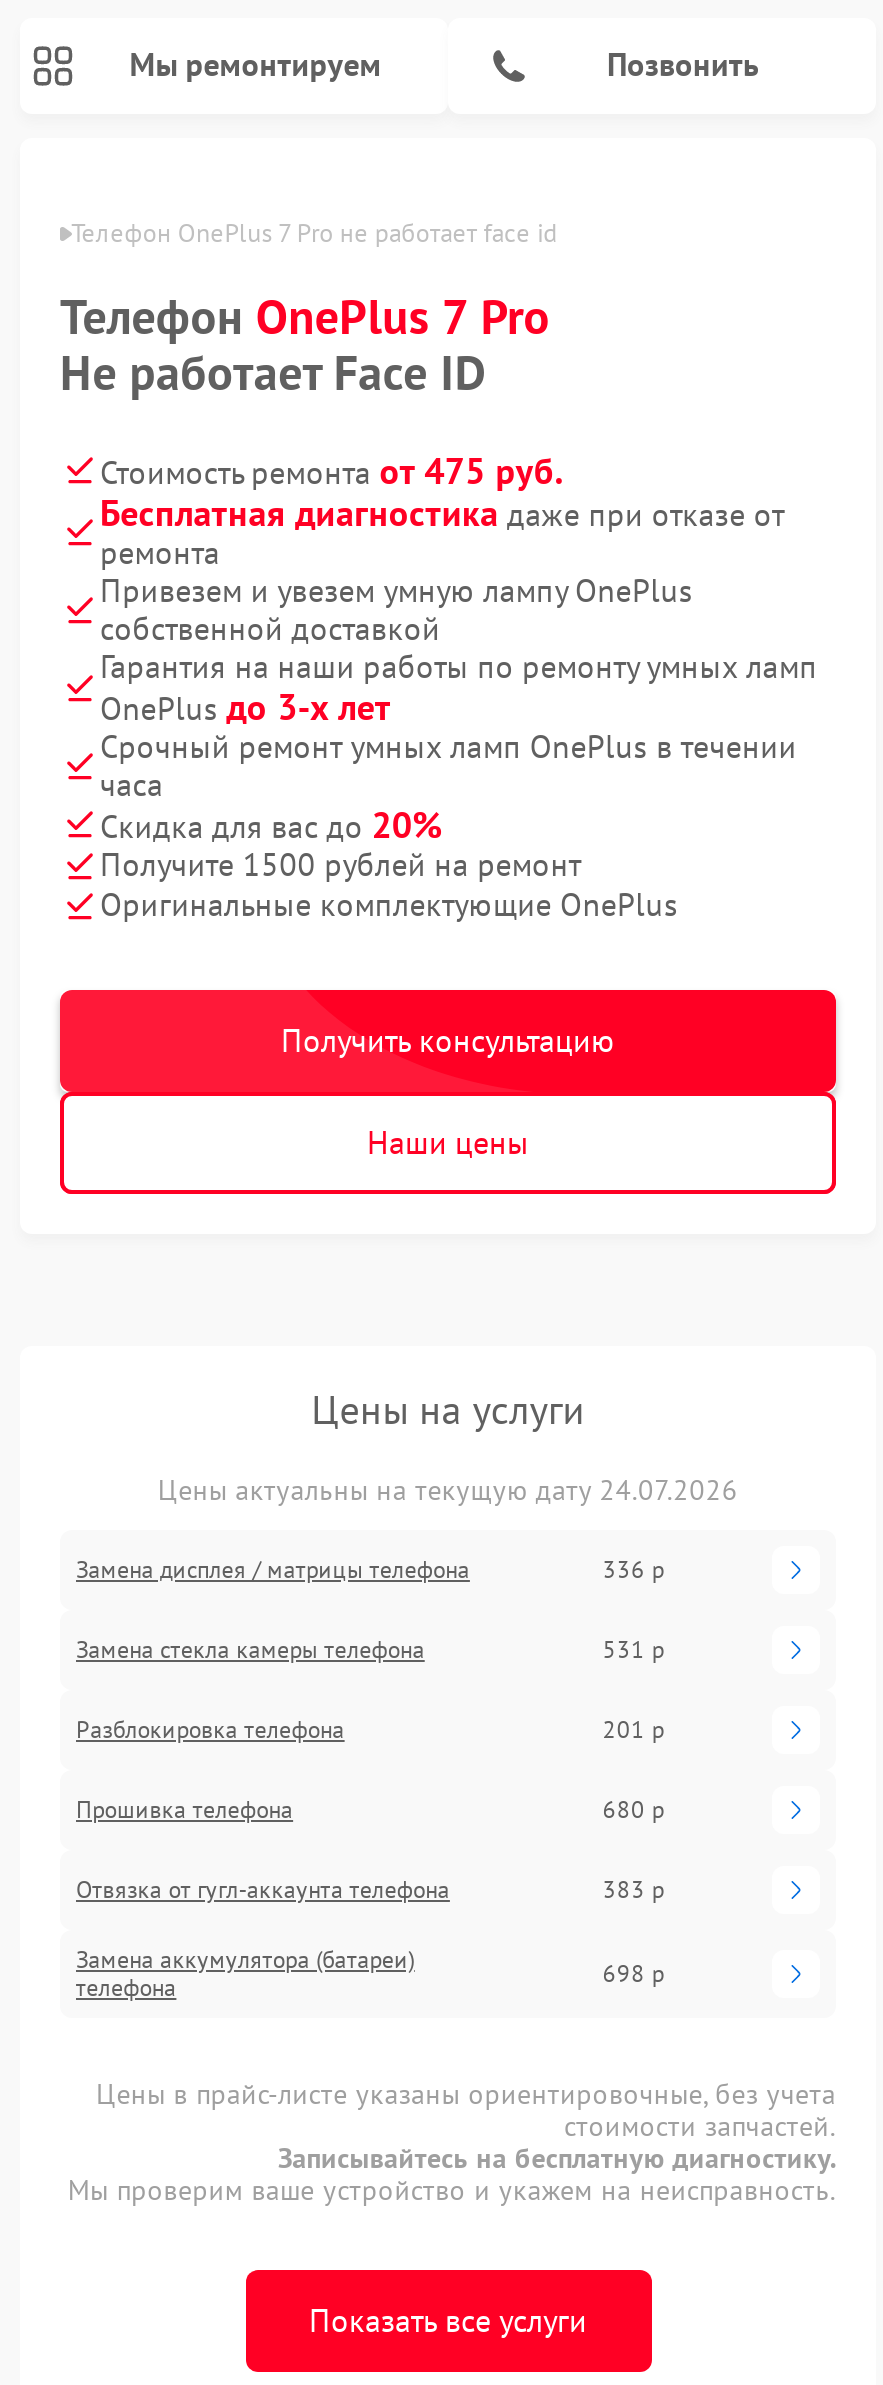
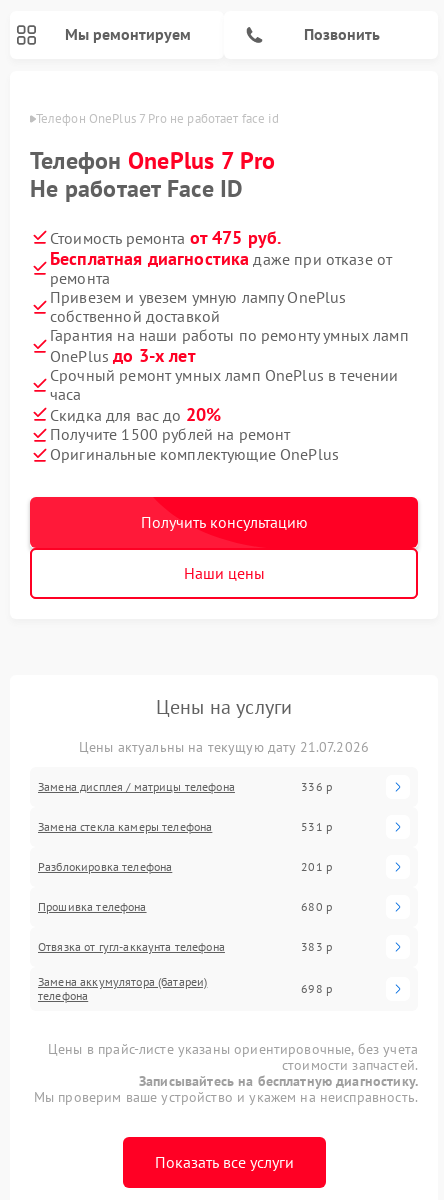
[158,1471,738,1507] Цены актуальны на текущую дату 24.07.2026 -> [79,737,369,755] Цены актуальны на текущую дату 21.07.2026

